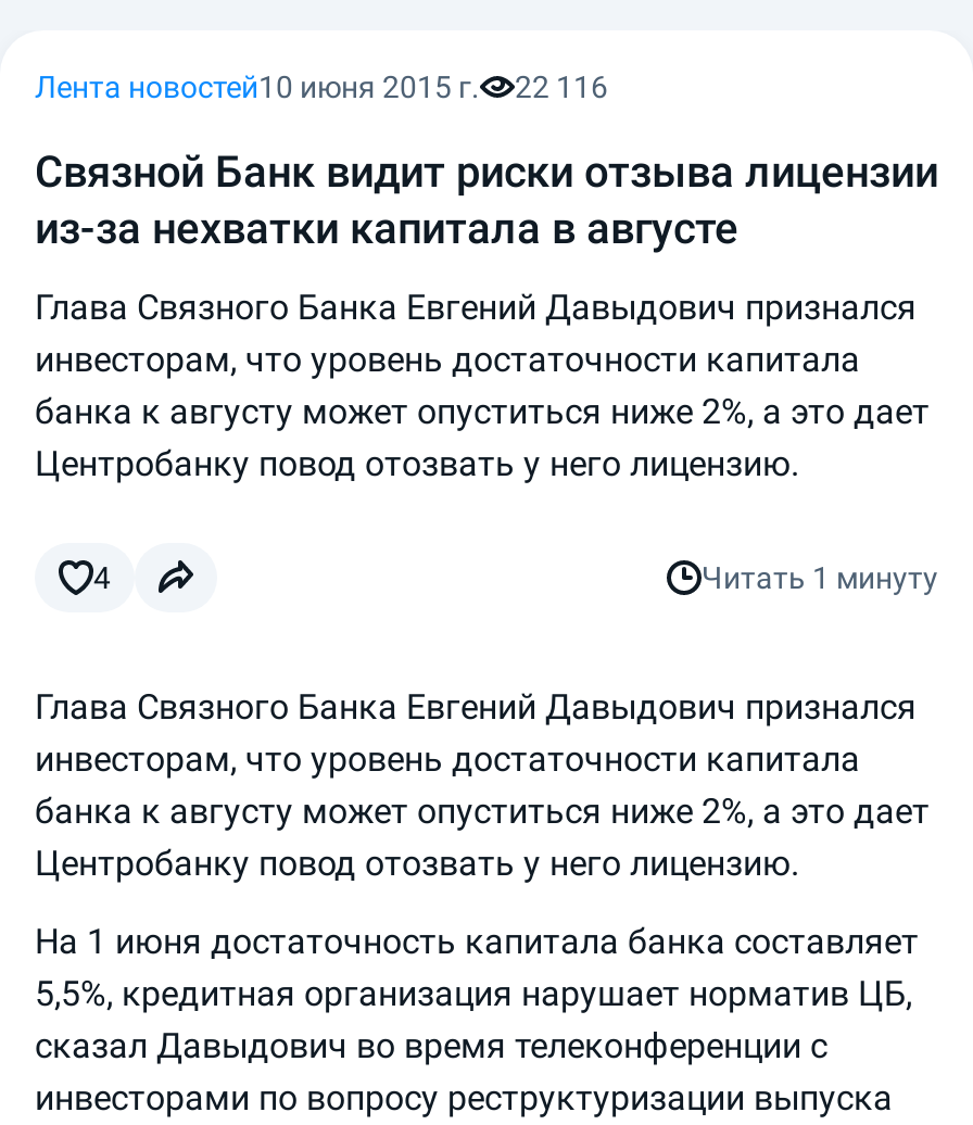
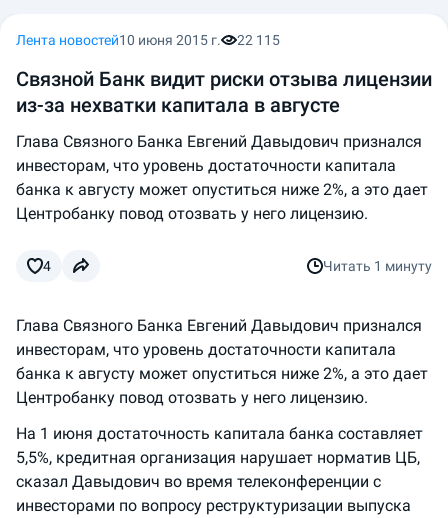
[35,69,608,104] Лента новостей10 июня 2015 г. 22 116 -> [16,32,280,48] Лента новостей10 июня 2015 г. 22 115

